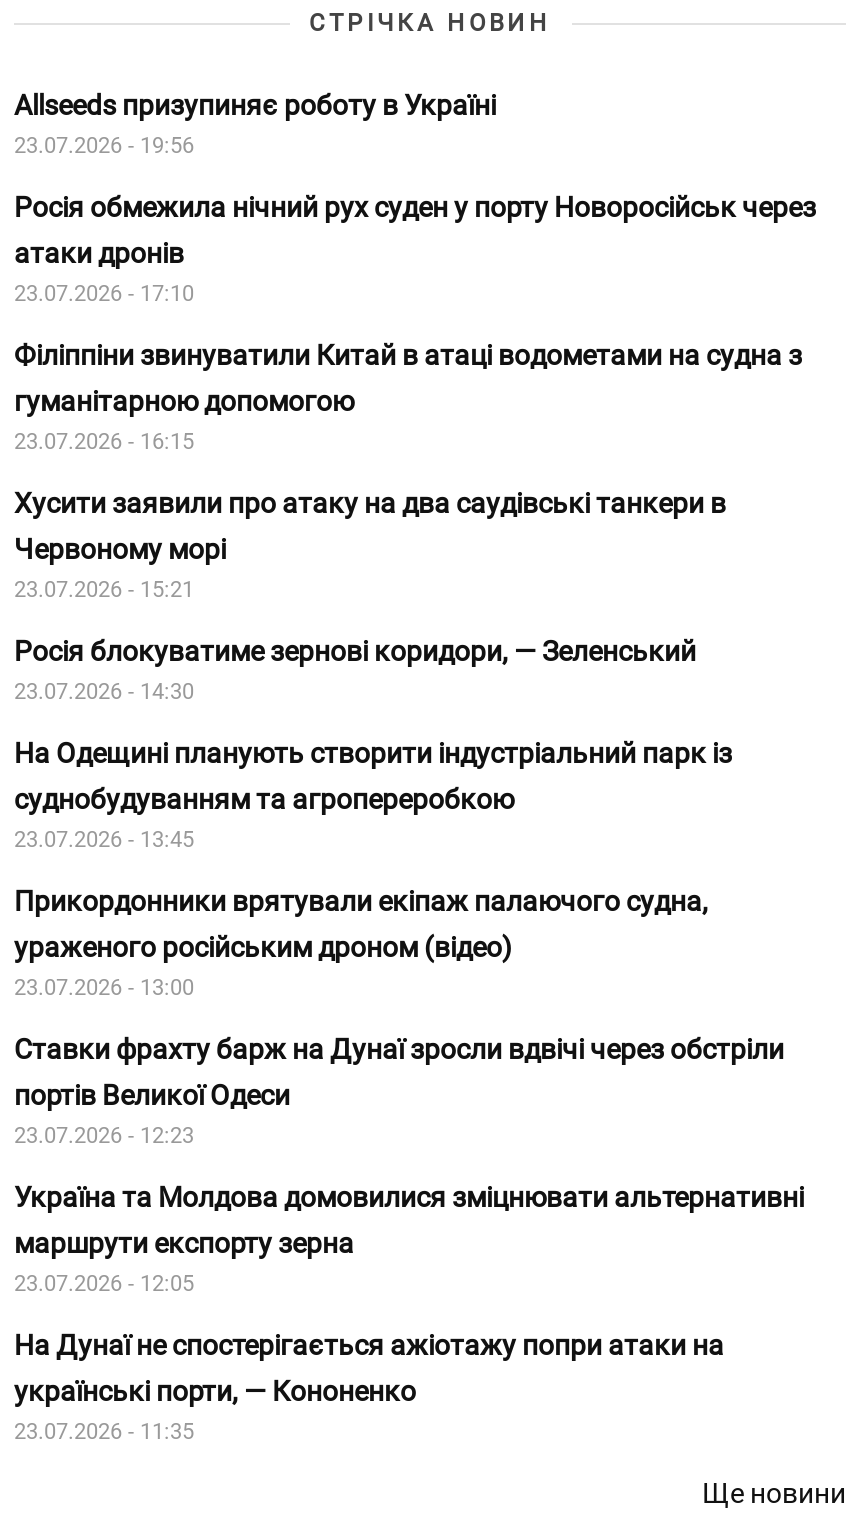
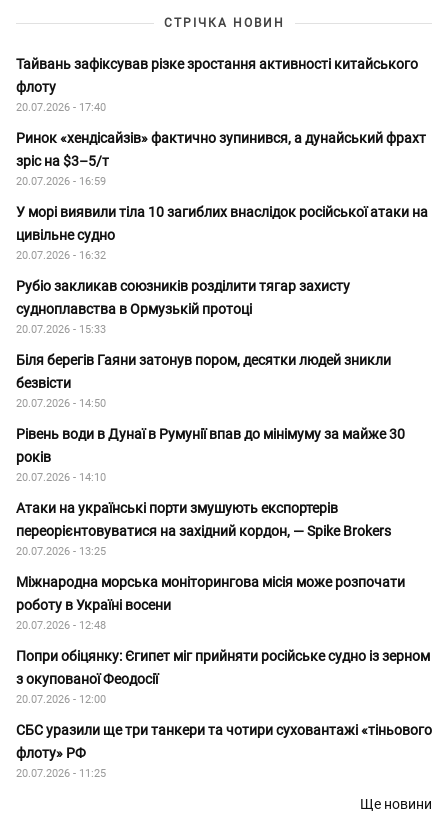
[14,89,496,159] Allseeds призупиняє роботу в Україні | 23.07.2026 - 19:56 -> [16,56,418,114] Тайвань зафіксував різке зростання активності китайського | флоту | 20.07.2026 - 17:40
[14,191,816,307] Росія обмежила нічний рух суден у порту Новоросійськ через | атаки дронів | 23.07.2026 - 17:10 -> [16,130,426,188] Ринок «хендісайзів» фактично зупинився, а дунайський фрахт | зріс на $3–5/т | 20.07.2026 - 16:59
[14,339,802,455] Філіппіни звинуватили Китай в атаці водометами на судна з | гуманітарною допомогою | 23.07.2026 - 16:15 -> [16,204,428,262] У морі виявили тіла 10 загиблих внаслідок російської атаки на | цивільне судно | 20.07.2026 - 16:32
[14,487,726,603] Хусити заявили про атаку на два саудівські танкери в | Червоному морі | 23.07.2026 - 15:21 -> [16,278,350,336] Рубіо закликав союзників розділити тягар захисту | судноплавства в Ормузькій протоці | 20.07.2026 - 15:33
[14,635,702,705] Росія блокуватиме зернові коридори, — Зеленський | 23.07.2026 - 14:30 -> [16,352,391,410] Біля берегів Гаяни затонув пором, десятки людей зникли | безвісти | 20.07.2026 - 14:50
[14,737,732,853] На Одещині планують створити індустріальний парк із | суднобудуванням та агропереробкою | 23.07.2026 - 13:45 -> [16,426,405,484] Рівень води в Дунаї в Румунії впав до мінімуму за майже 30 | років | 20.07.2026 - 14:10
[14,885,708,1001] Прикордонники врятували екіпаж палаючого судна, | ураженого російським дроном (відео) | 23.07.2026 - 13:00 -> [16,500,391,558] Атаки на українські порти змушують експортерів | переорієнтовуватися на західний кордон, — Spike Brokers | 20.07.2026 - 13:25
[14,1033,784,1149] Ставки фрахту барж на Дунаї зросли вдвічі через обстріли | портів Великої Одеси | 23.07.2026 - 12:23 -> [16,574,405,632] Міжнародна морська моніторингова місія може розпочати | роботу в Україні восени | 20.07.2026 - 12:48
[14,1181,804,1297] Україна та Молдова домовилися зміцнювати альтернативні | маршрути експорту зерна | 23.07.2026 - 12:05 -> [16,648,430,706] Попри обіцянку: Єгипет міг прийняти російське судно із зерном | з окупованої Феодосії | 20.07.2026 - 12:00
[14,1329,724,1445] На Дунаї не спостерігається ажіотажу попри атаки на | українські порти, — Кононенко | 23.07.2026 - 11:35 -> [16,722,432,780] СБС уразили ще три танкери та чотири суховантажі «тіньового | флоту» РФ | 20.07.2026 - 11:25

